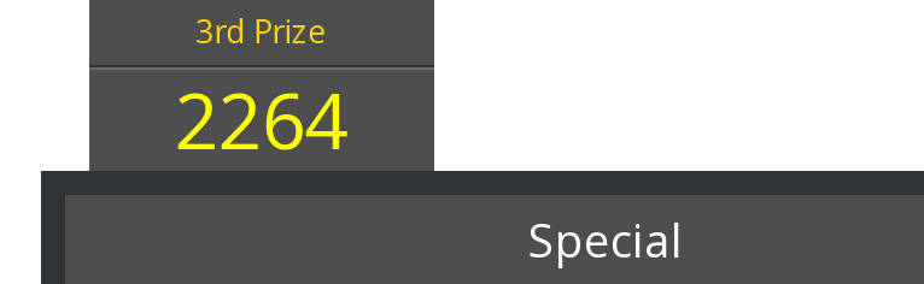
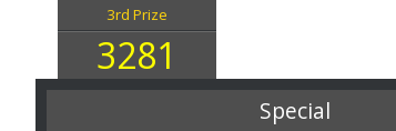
[174,67,348,171] 2264 -> [97,31,177,79] 3281

